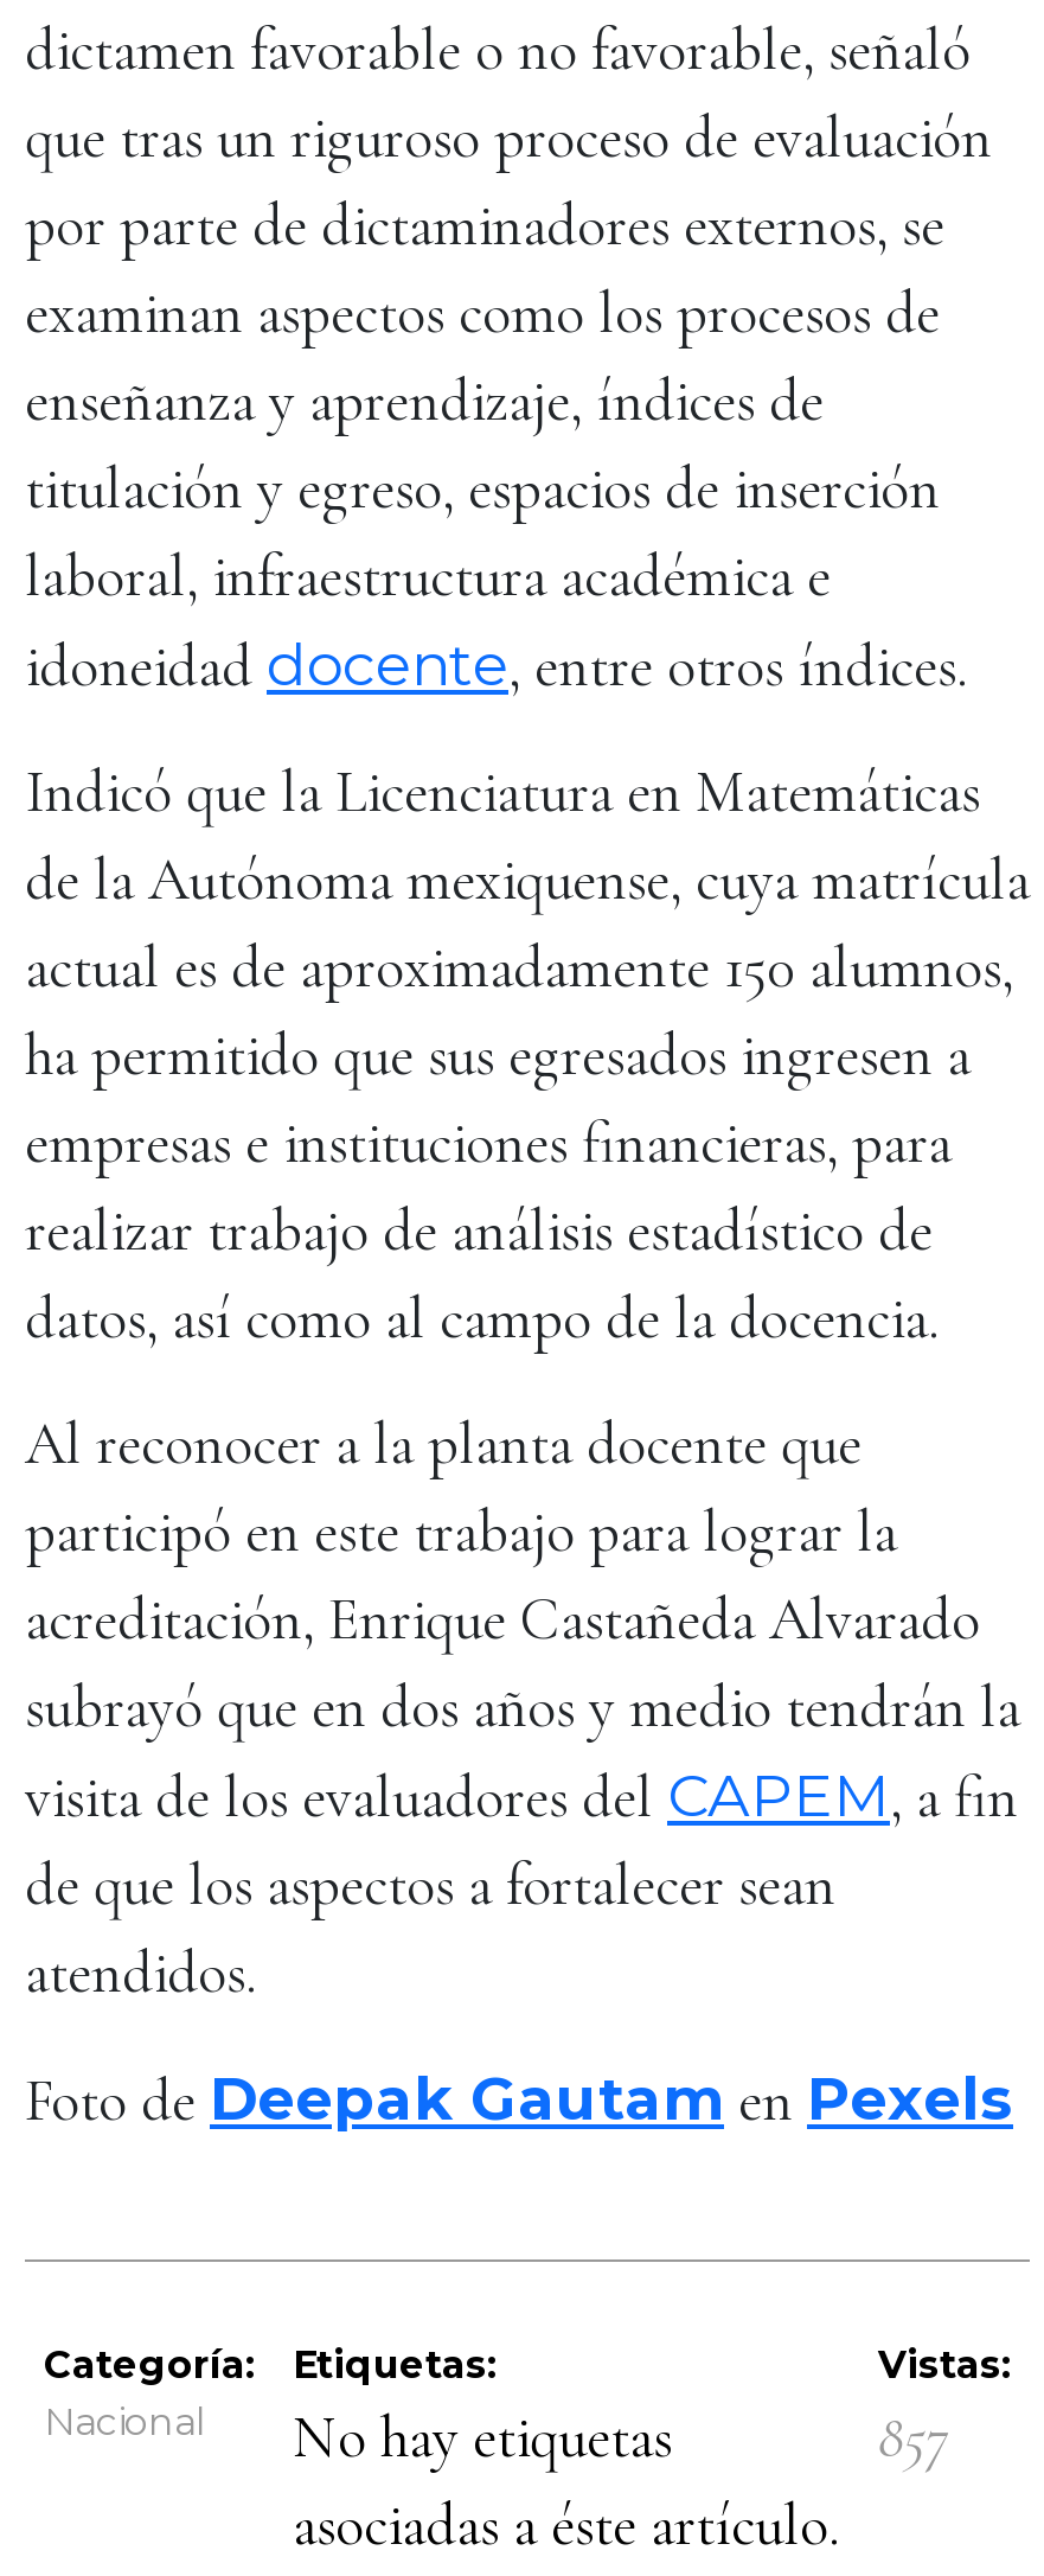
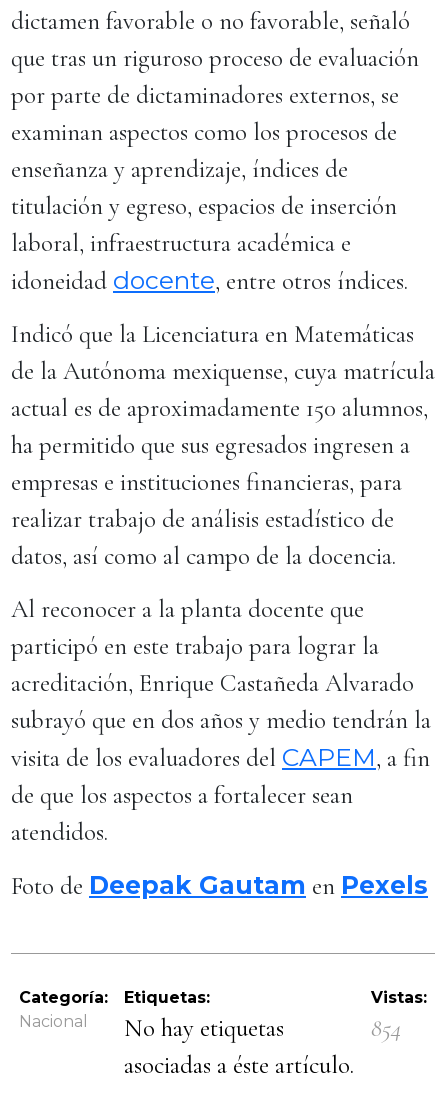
[878,2402,949,2473] 857 -> [371,1013,401,1043] 854

